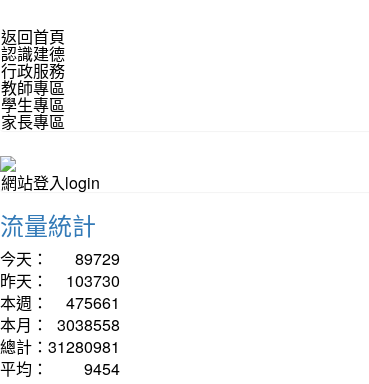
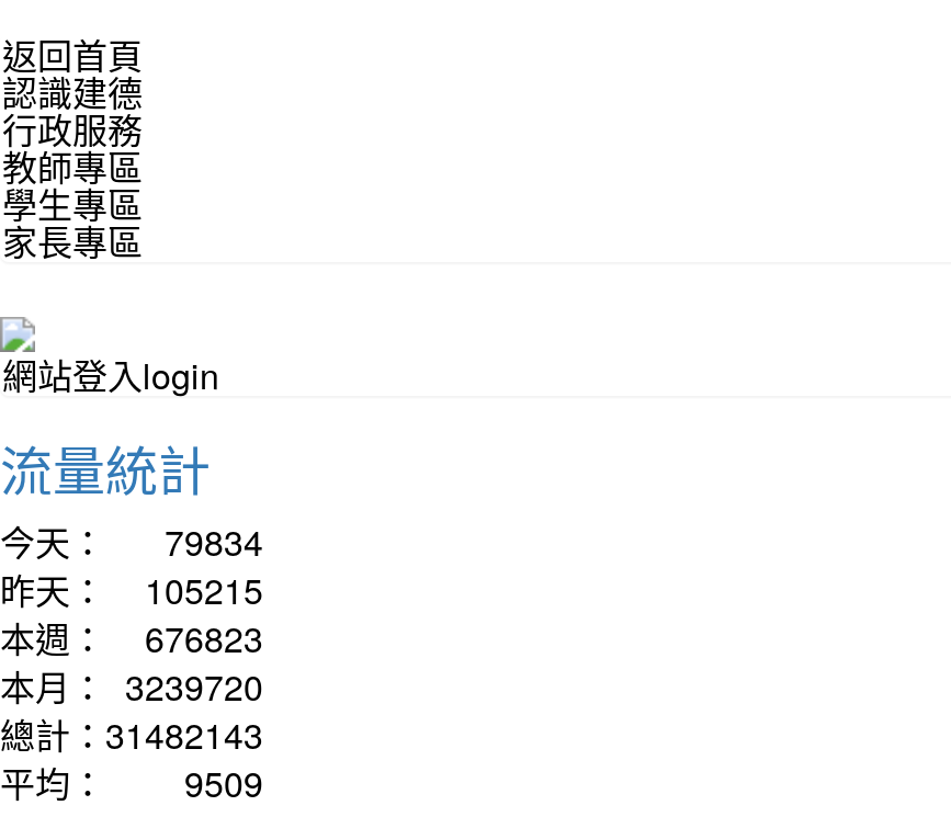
[0,247,120,270] 今天： 89729 -> [0,517,263,567] 今天： 79834
[0,269,120,292] 昨天： 103730 -> [0,565,263,615] 昨天： 105215
[0,291,120,314] 本週： 475661 -> [0,613,263,663] 本週： 676823
[0,313,120,336] 本月： 3038558 -> [0,661,263,712] 本月： 3239720
[0,335,120,358] 總計：31280981 -> [0,710,263,760] 總計：31482143
[0,357,120,380] 平均： 9454 -> [0,758,263,808] 平均： 9509

